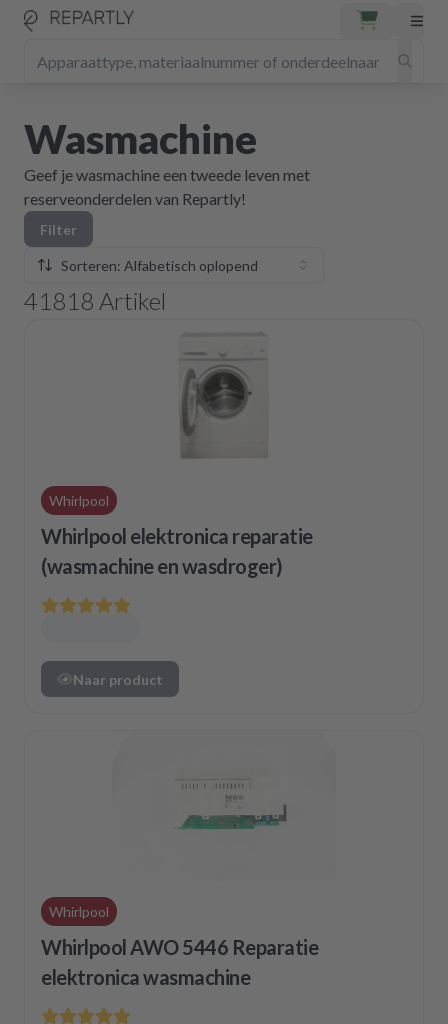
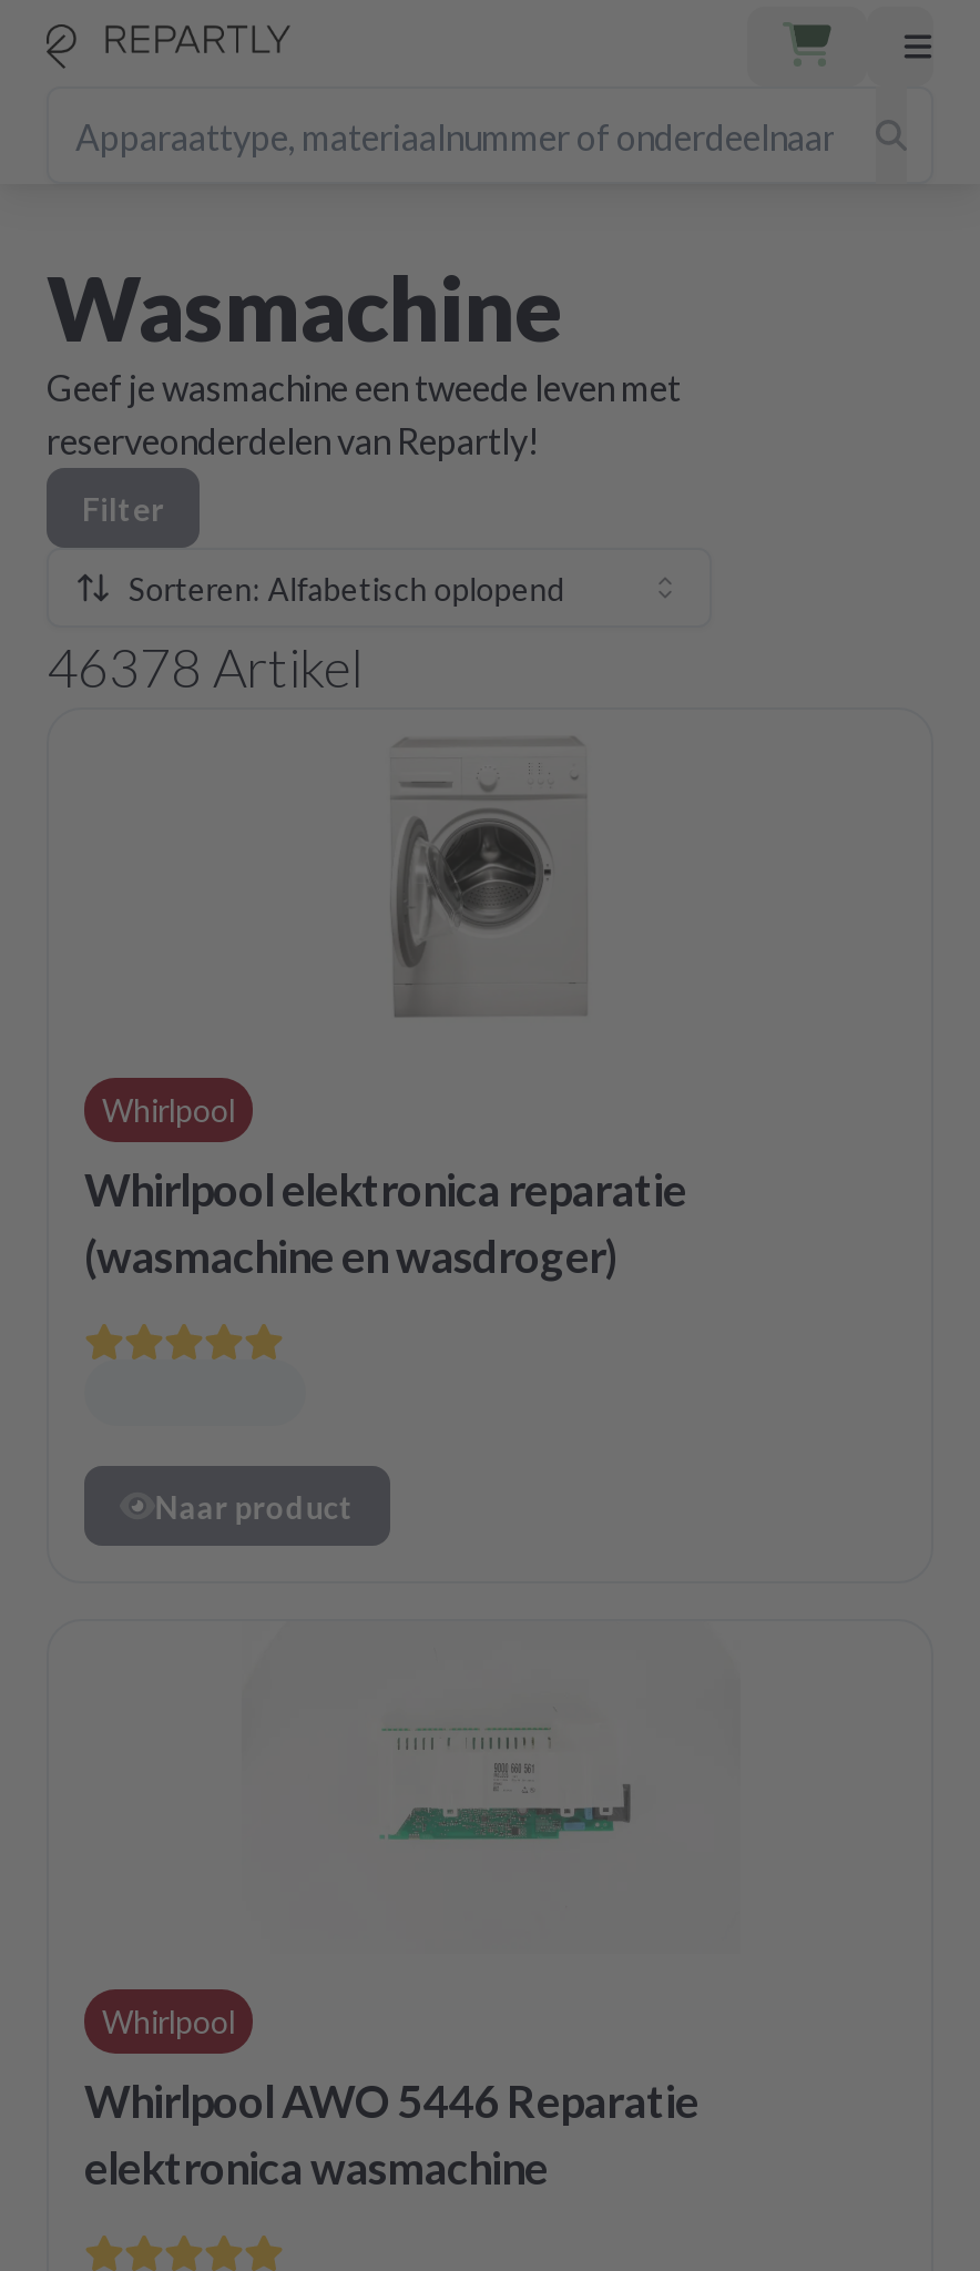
[24,286,166,315] 41818 Artikel -> [47,634,361,699] 46378 Artikel

